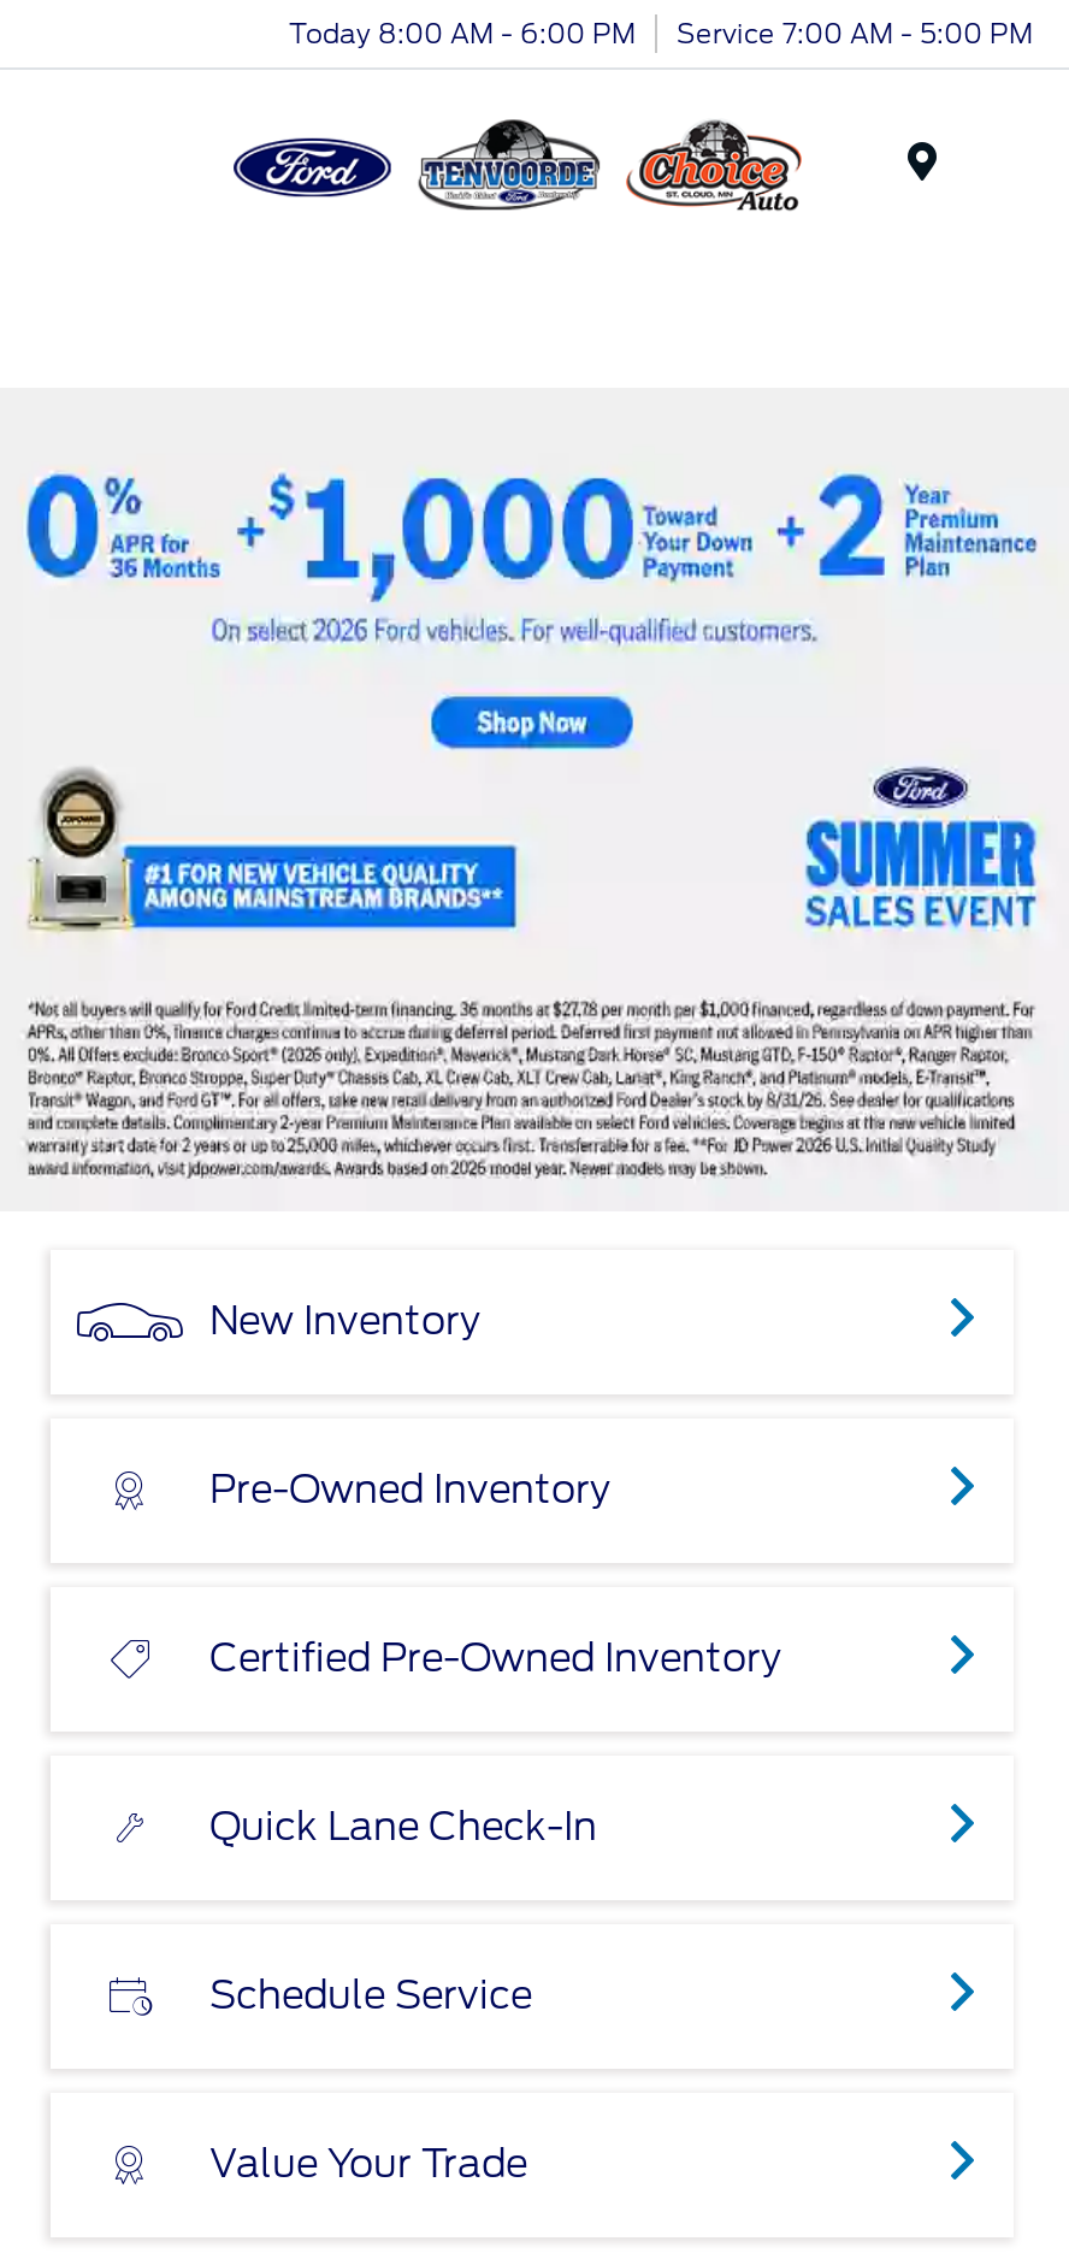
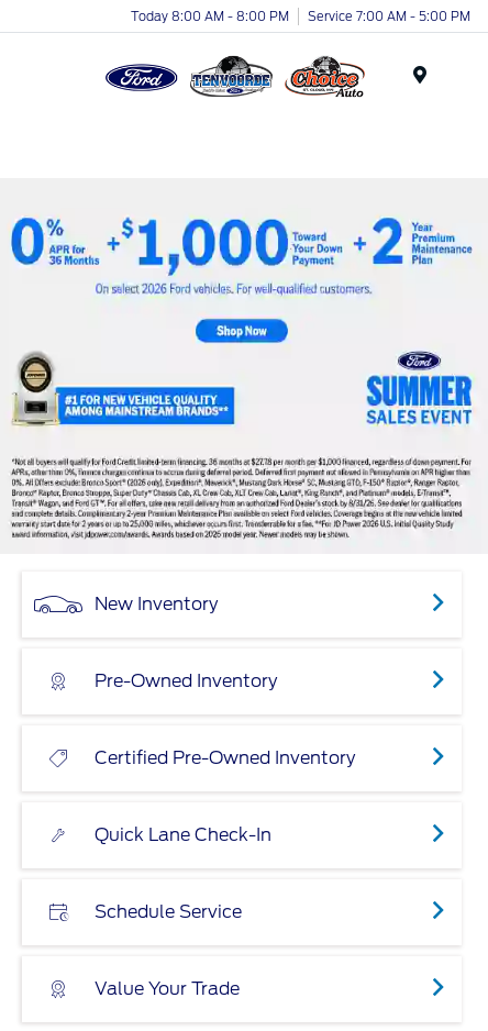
[289,16,1033,49] Today 8:00 AM - 6:00 PM Service 7:00 AM - 5:00 PM -> [131,8,470,24] Today 8:00 AM - 8:00 PM Service 7:00 AM - 5:00 PM

